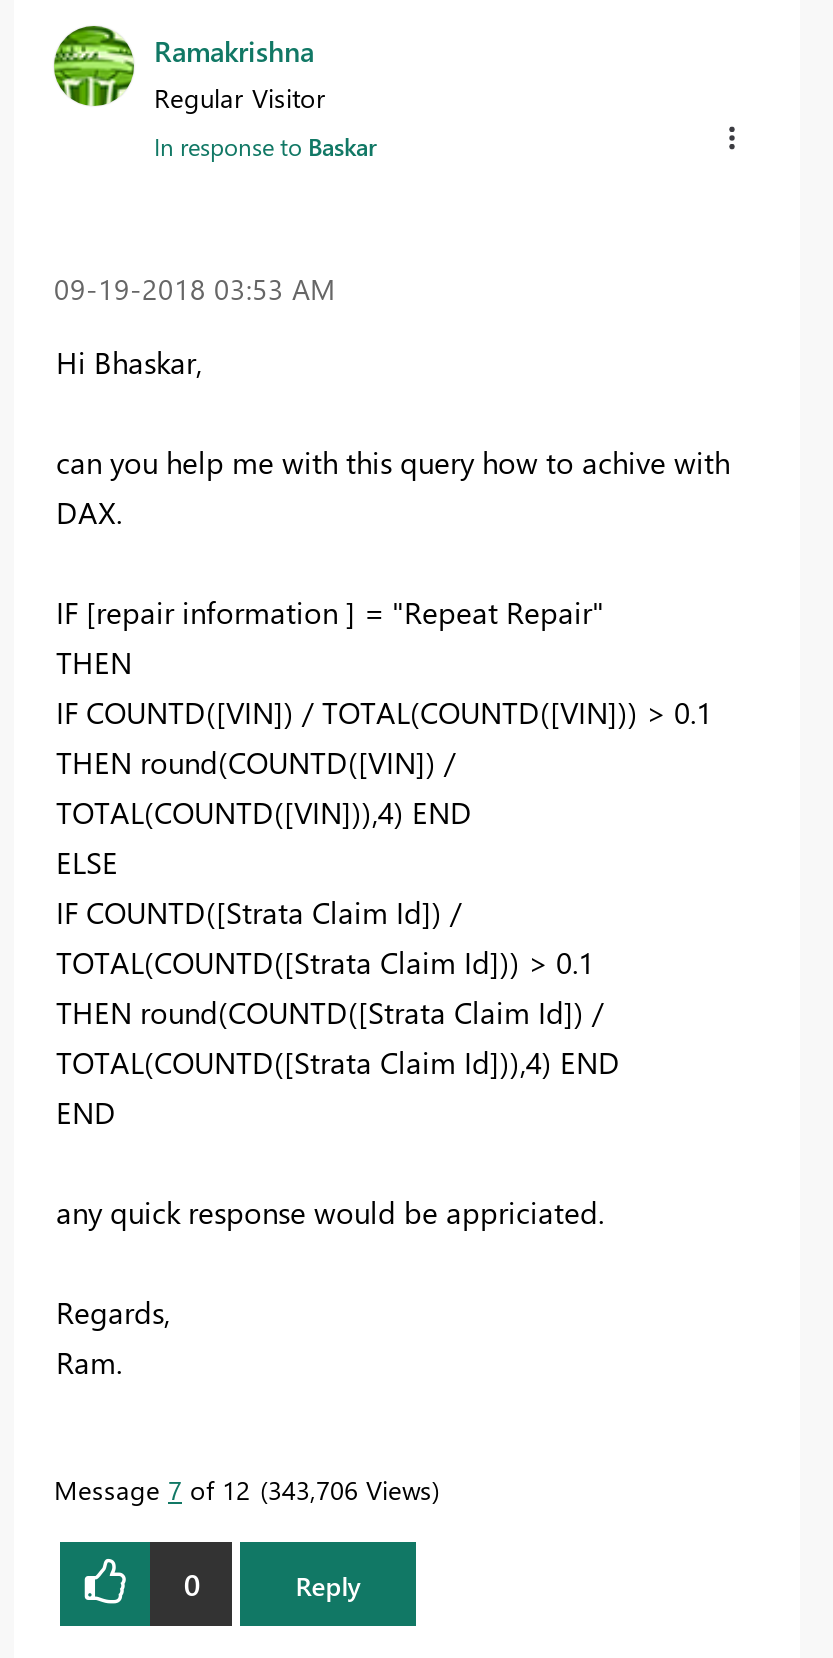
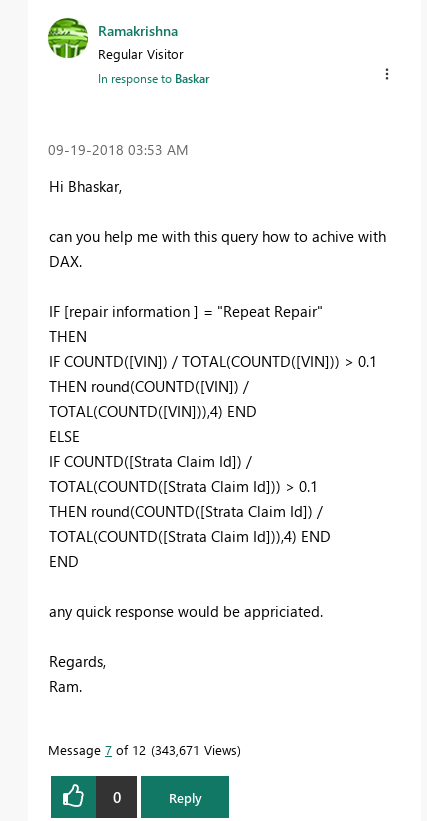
[54,1472,432,1506] Message 7 of 12 343,706 Views -> [48,741,237,758] Message 7 of 12 343,671 Views

